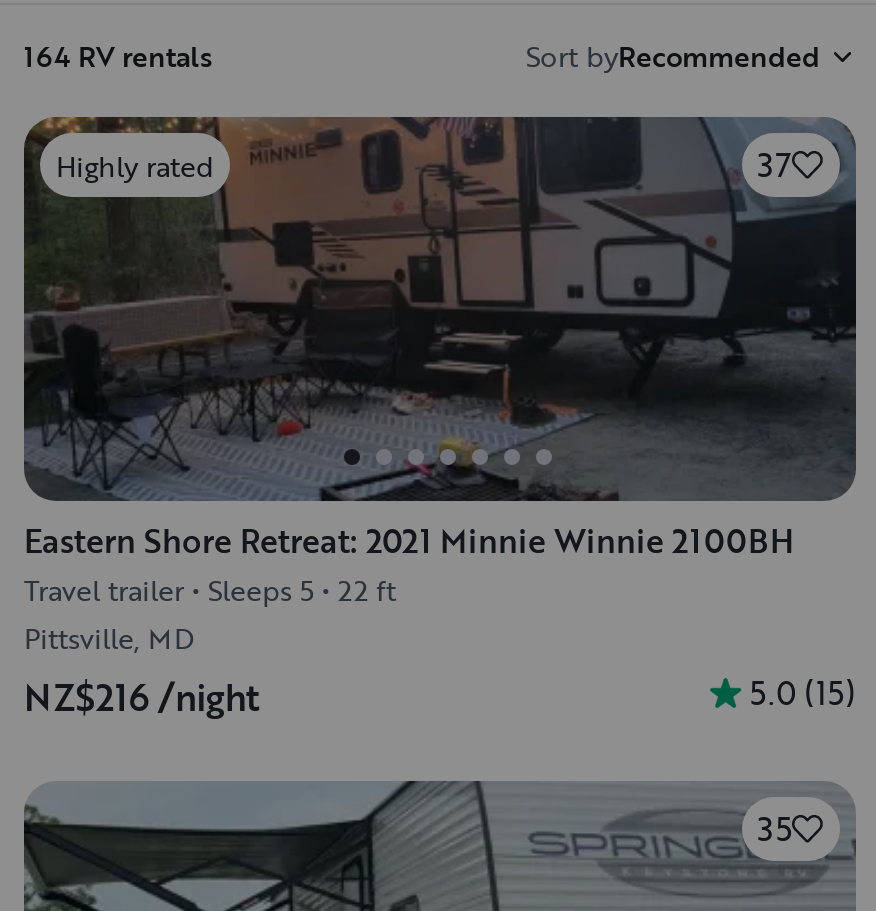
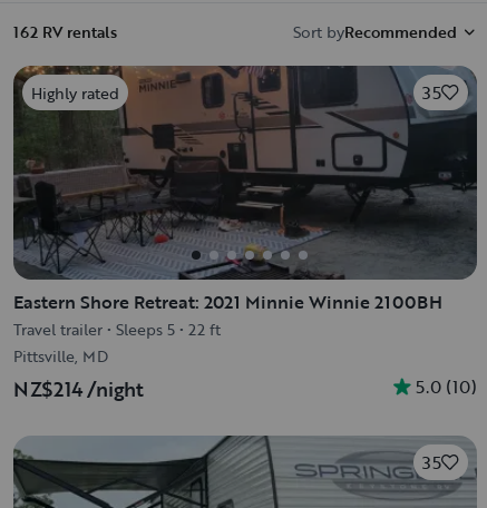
[24,35,212,77] 164 RV rentals -> [13,20,117,43] 162 RV rentals
[758,141,792,189] 37 -> [422,79,441,106] 35
[24,671,259,723] NZ$216 /night -> [13,374,143,403] NZ$214 /night
[750,669,856,717] 5.0 (15) -> [416,373,477,400] 5.0 (10)

